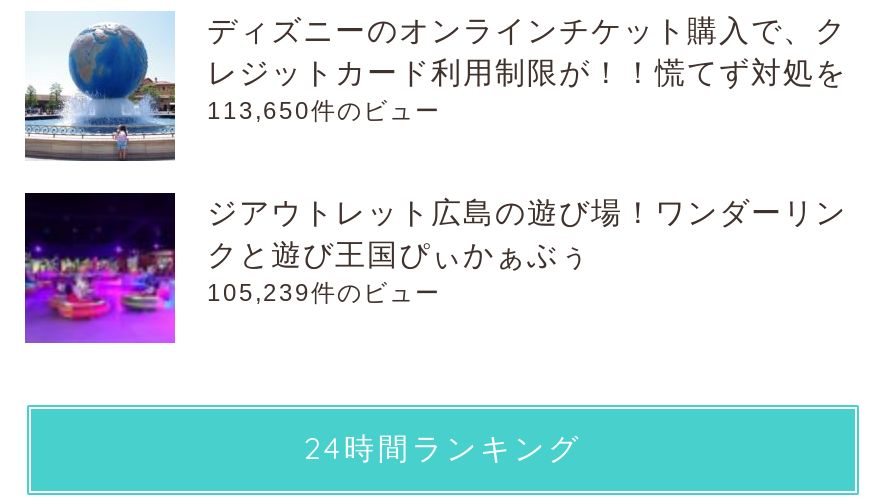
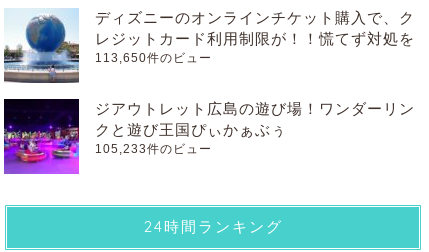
[207,278,441,306] 105,239件のビュー -> [95,142,212,156] 105,233件のビュー

